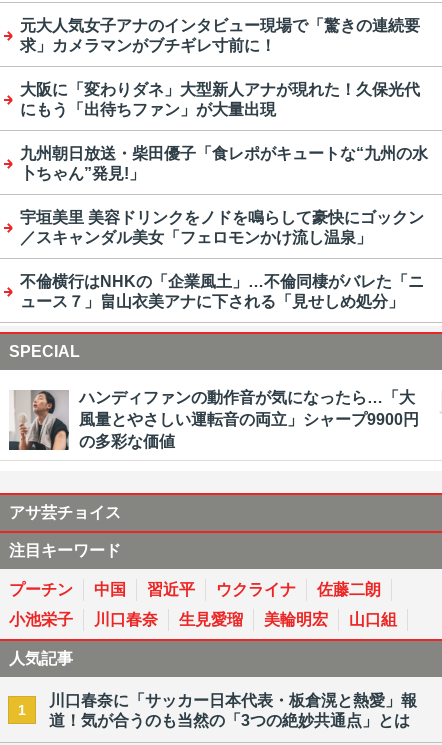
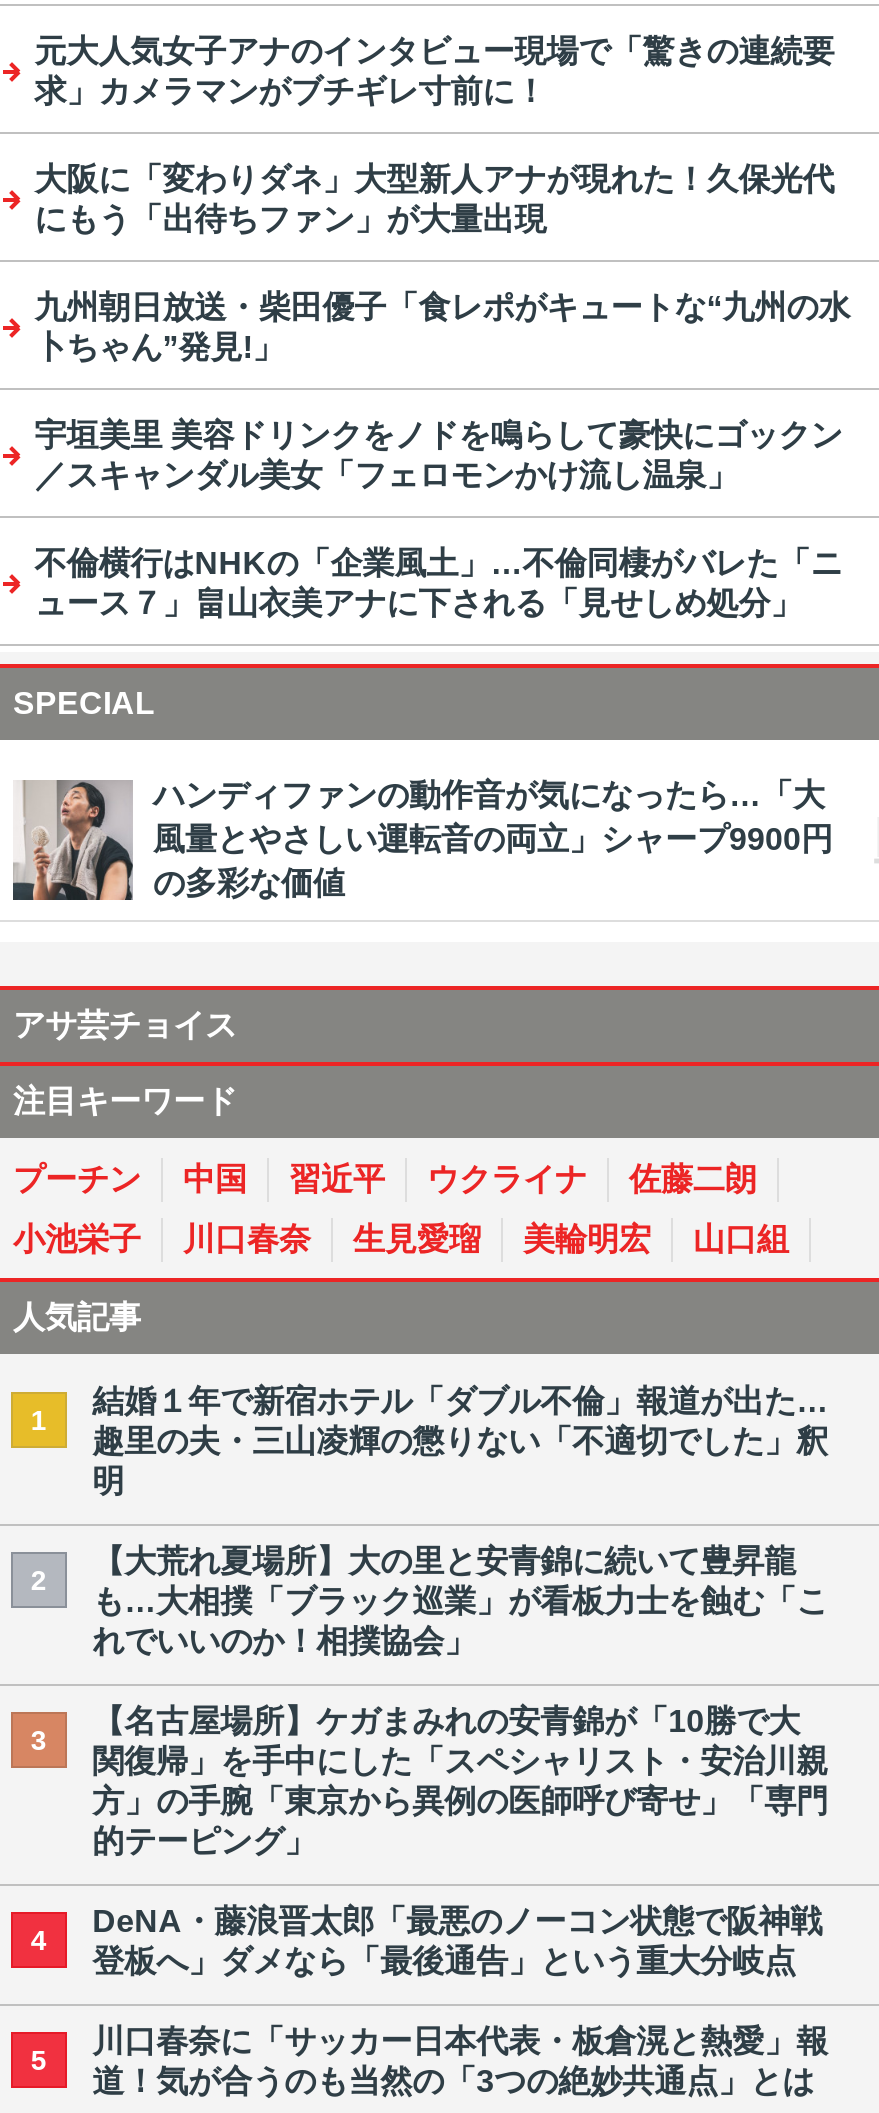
none -> [31,1384,828,1595] 結婚１年で新宿ホテル「ダブル不倫」報道が出た… | 趣里の夫・三山凌輝の懲りない「不適切でした」釈 | 明 | 2
none -> [31,1544,828,1755] 【大荒れ夏場所】大の里と安青錦に続いて豊昇龍 | も…大相撲「ブラック巡業」が看板力士を蝕む「こ | れでいいのか！相撲協会」 | 3
none -> [31,1704,828,1955] 【名古屋場所】ケガまみれの安青錦が「10勝で大 | 関復帰」を手中にした「スペシャリスト・安治川親 | 方」の手腕「東京から異例の医師呼び寄せ」「専門 | 的テーピング」 | 4
none -> [31,1904,822,2075] DeNA・藤浪晋太郎「最悪のノーコン状態で阪神戦 | 登板へ」ダメなら「最後通告」という重大分岐点 | 5

